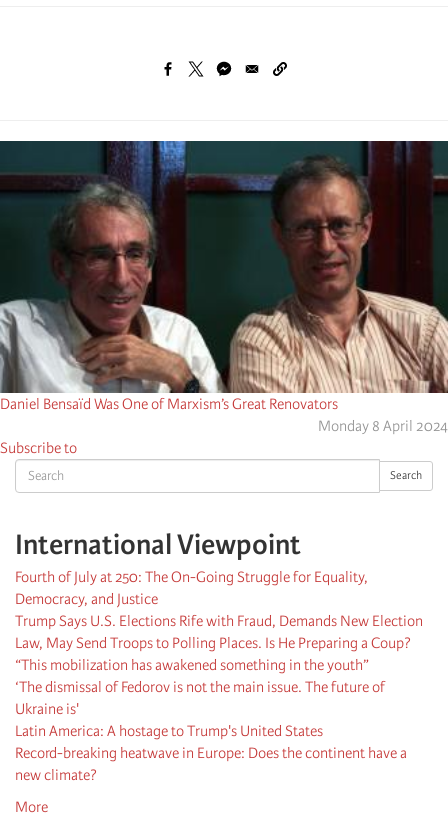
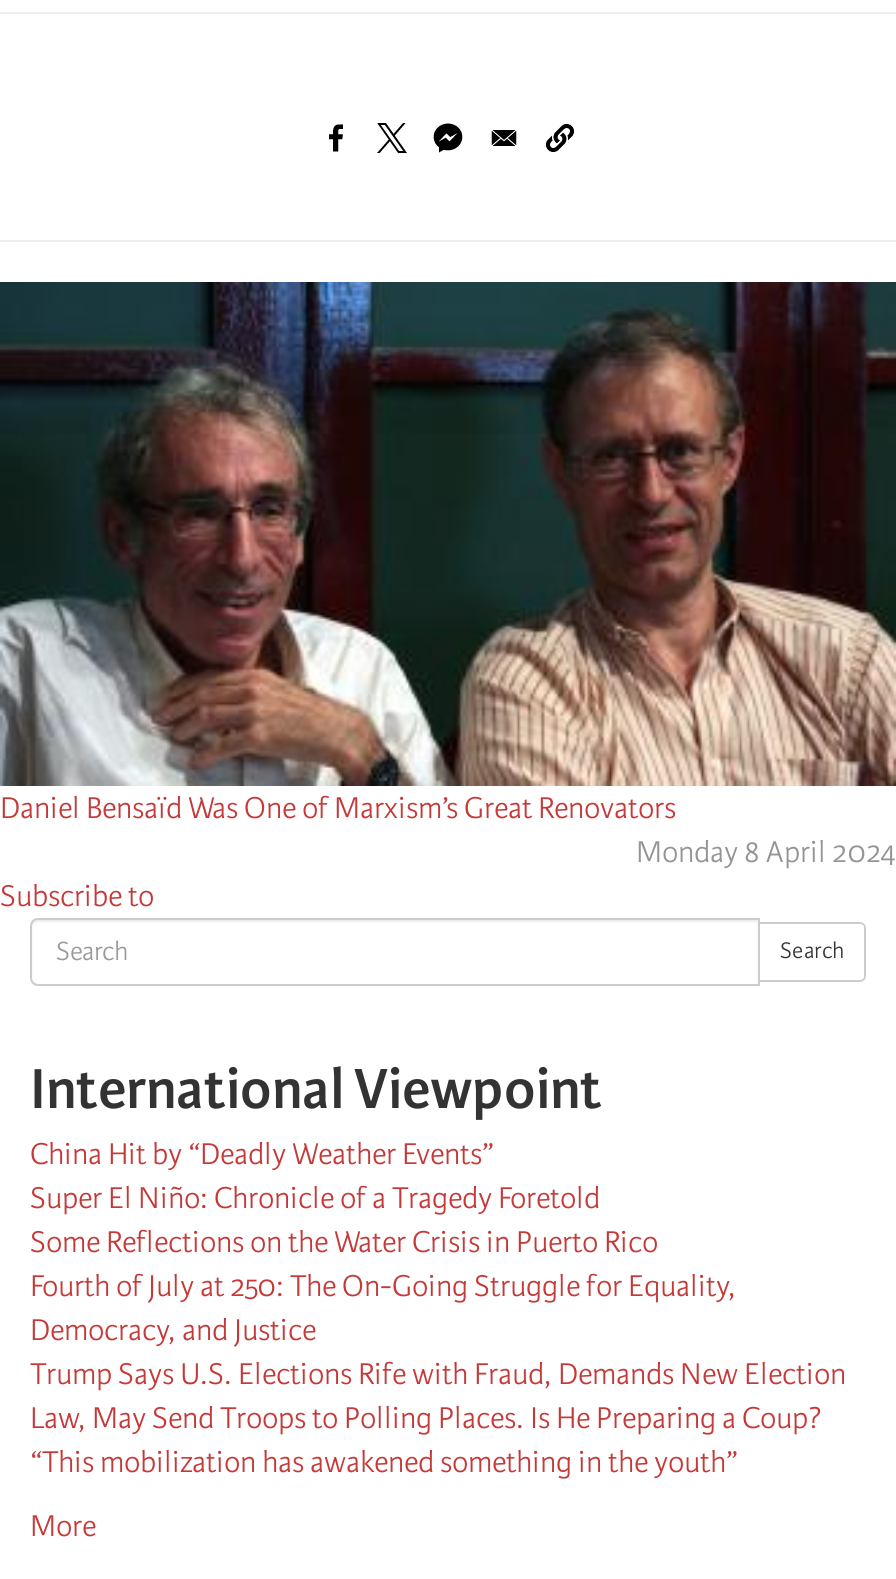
none -> [30,1135,658,1259] China Hit by “Deadly Weather Events” | Super El Niño: Chronicle of a Tragedy Foretold | Some Reflections on the Water Crisis in Puerto Rico
moved [15,568,423,674] -> [30,1267,846,1479]: Fourth of July at 250: The On-Going Struggle for Equality, | Democracy, and Justice | Trump Says U.S. Elections Rife with Fraud, Demands New Election | Law, May Send Troops to Polling Places. Is He Preparing a Coup? | “This mobilization has awakened something in the youth”
[15,678,407,784] ‘The dismissal of Fedorov is not the main issue. The future of | Ukraine is' | Latin America: A hostage to Trump's United States | Record-breaking heatwave in Europe: Does the continent have a | new climate? -> none

